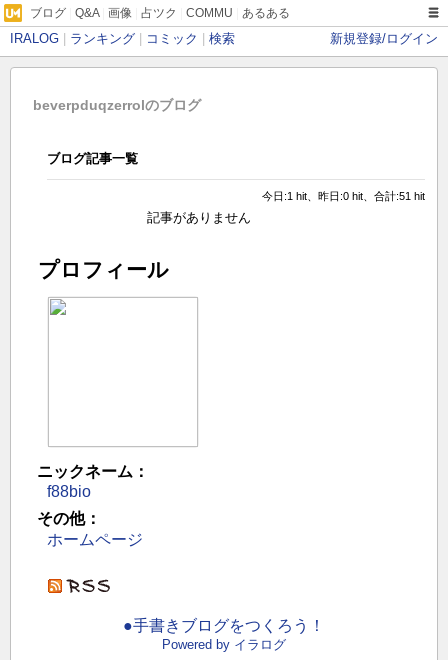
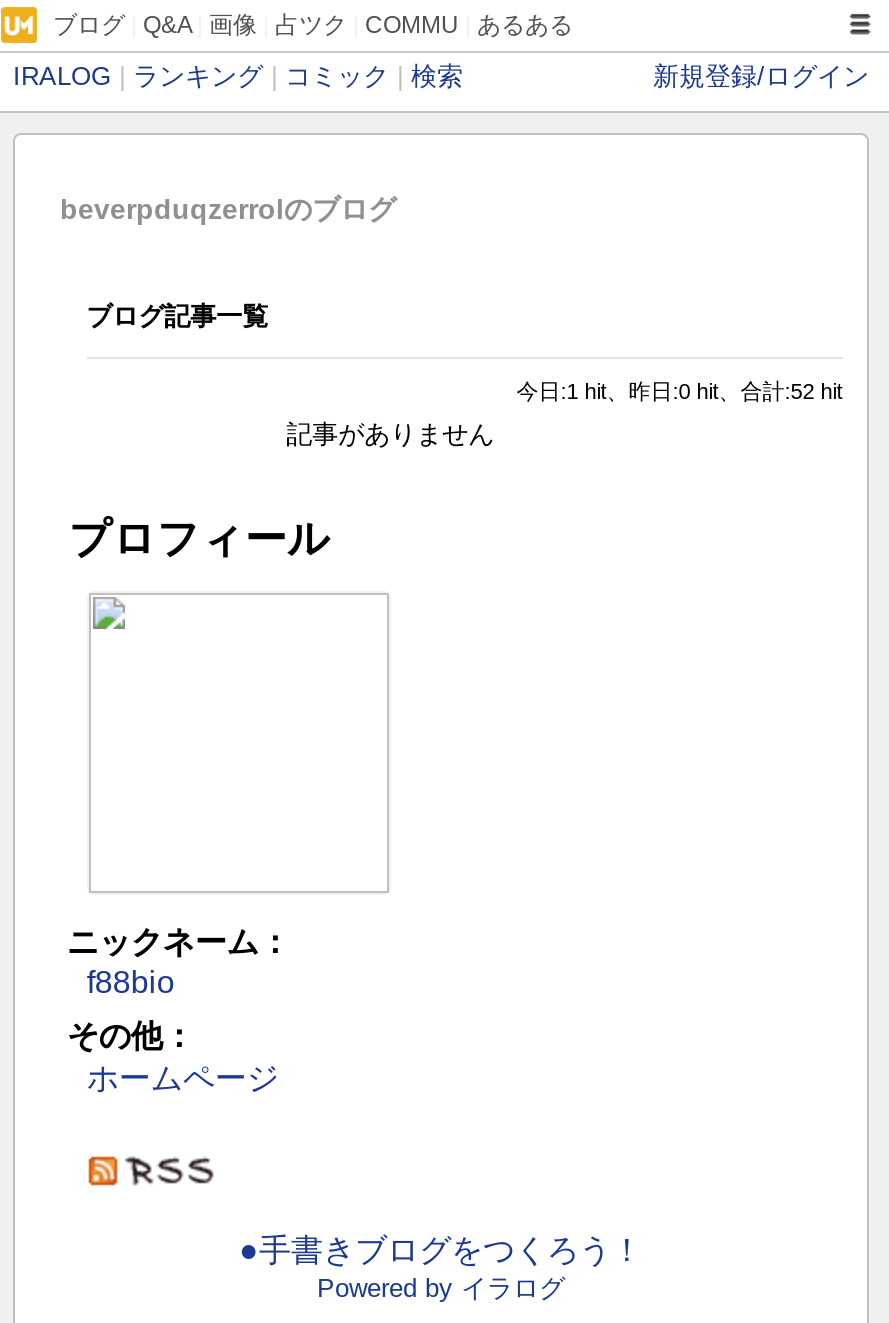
[262,190,425,202] 今日:1 hit、昨日:0 hit、合計:51 hit -> [517,379,843,403] 今日:1 hit、昨日:0 hit、合計:52 hit

